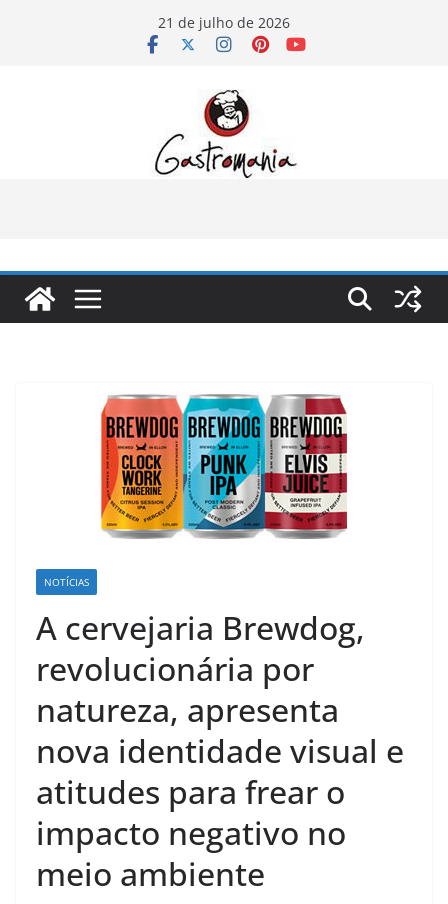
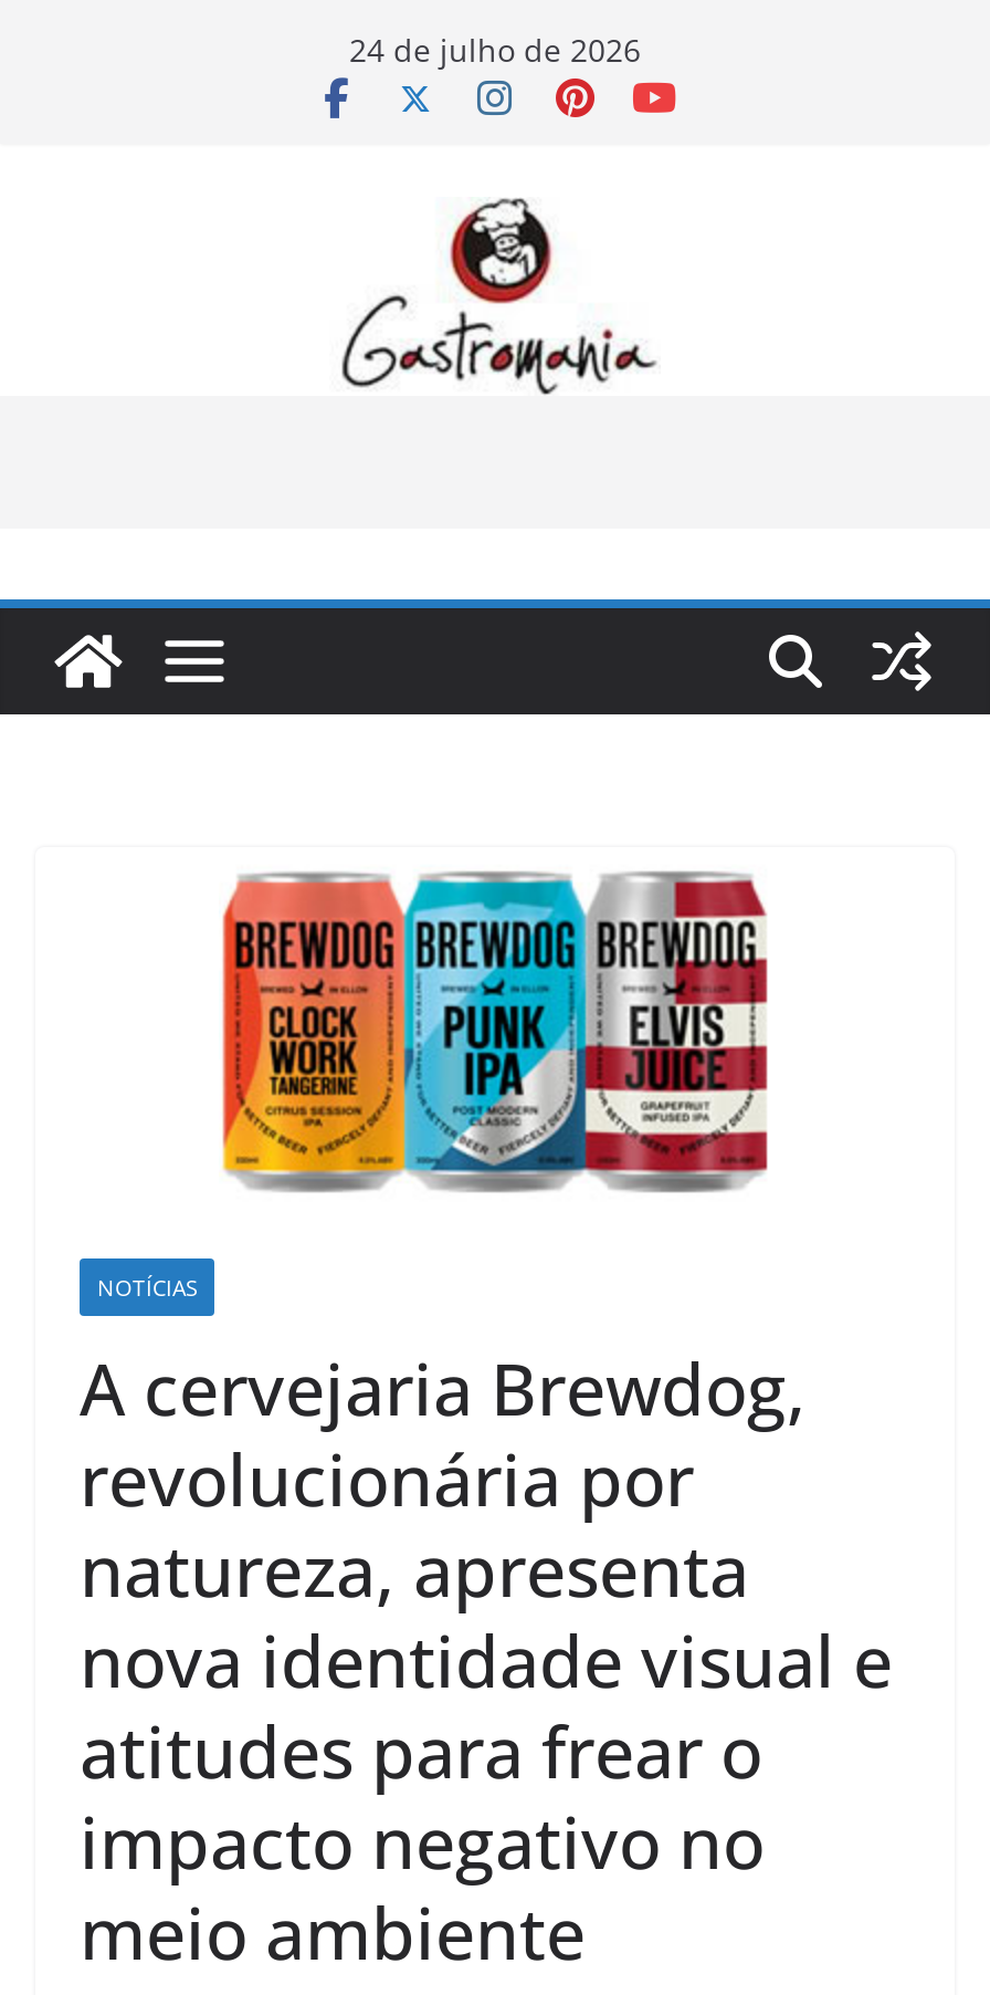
[158,13,290,32] 21 de julho de 2026 -> [349,29,641,71] 24 de julho de 2026

